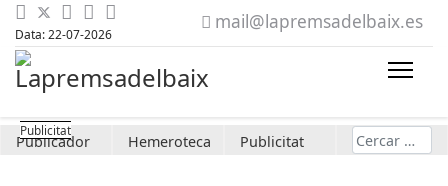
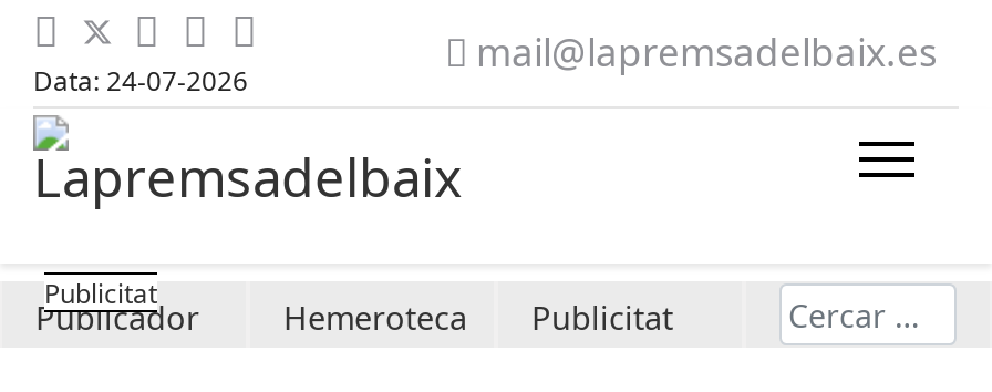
[15,26,112,43] Data: 22-07-2026 -> [33,62,248,100] Data: 24-07-2026

